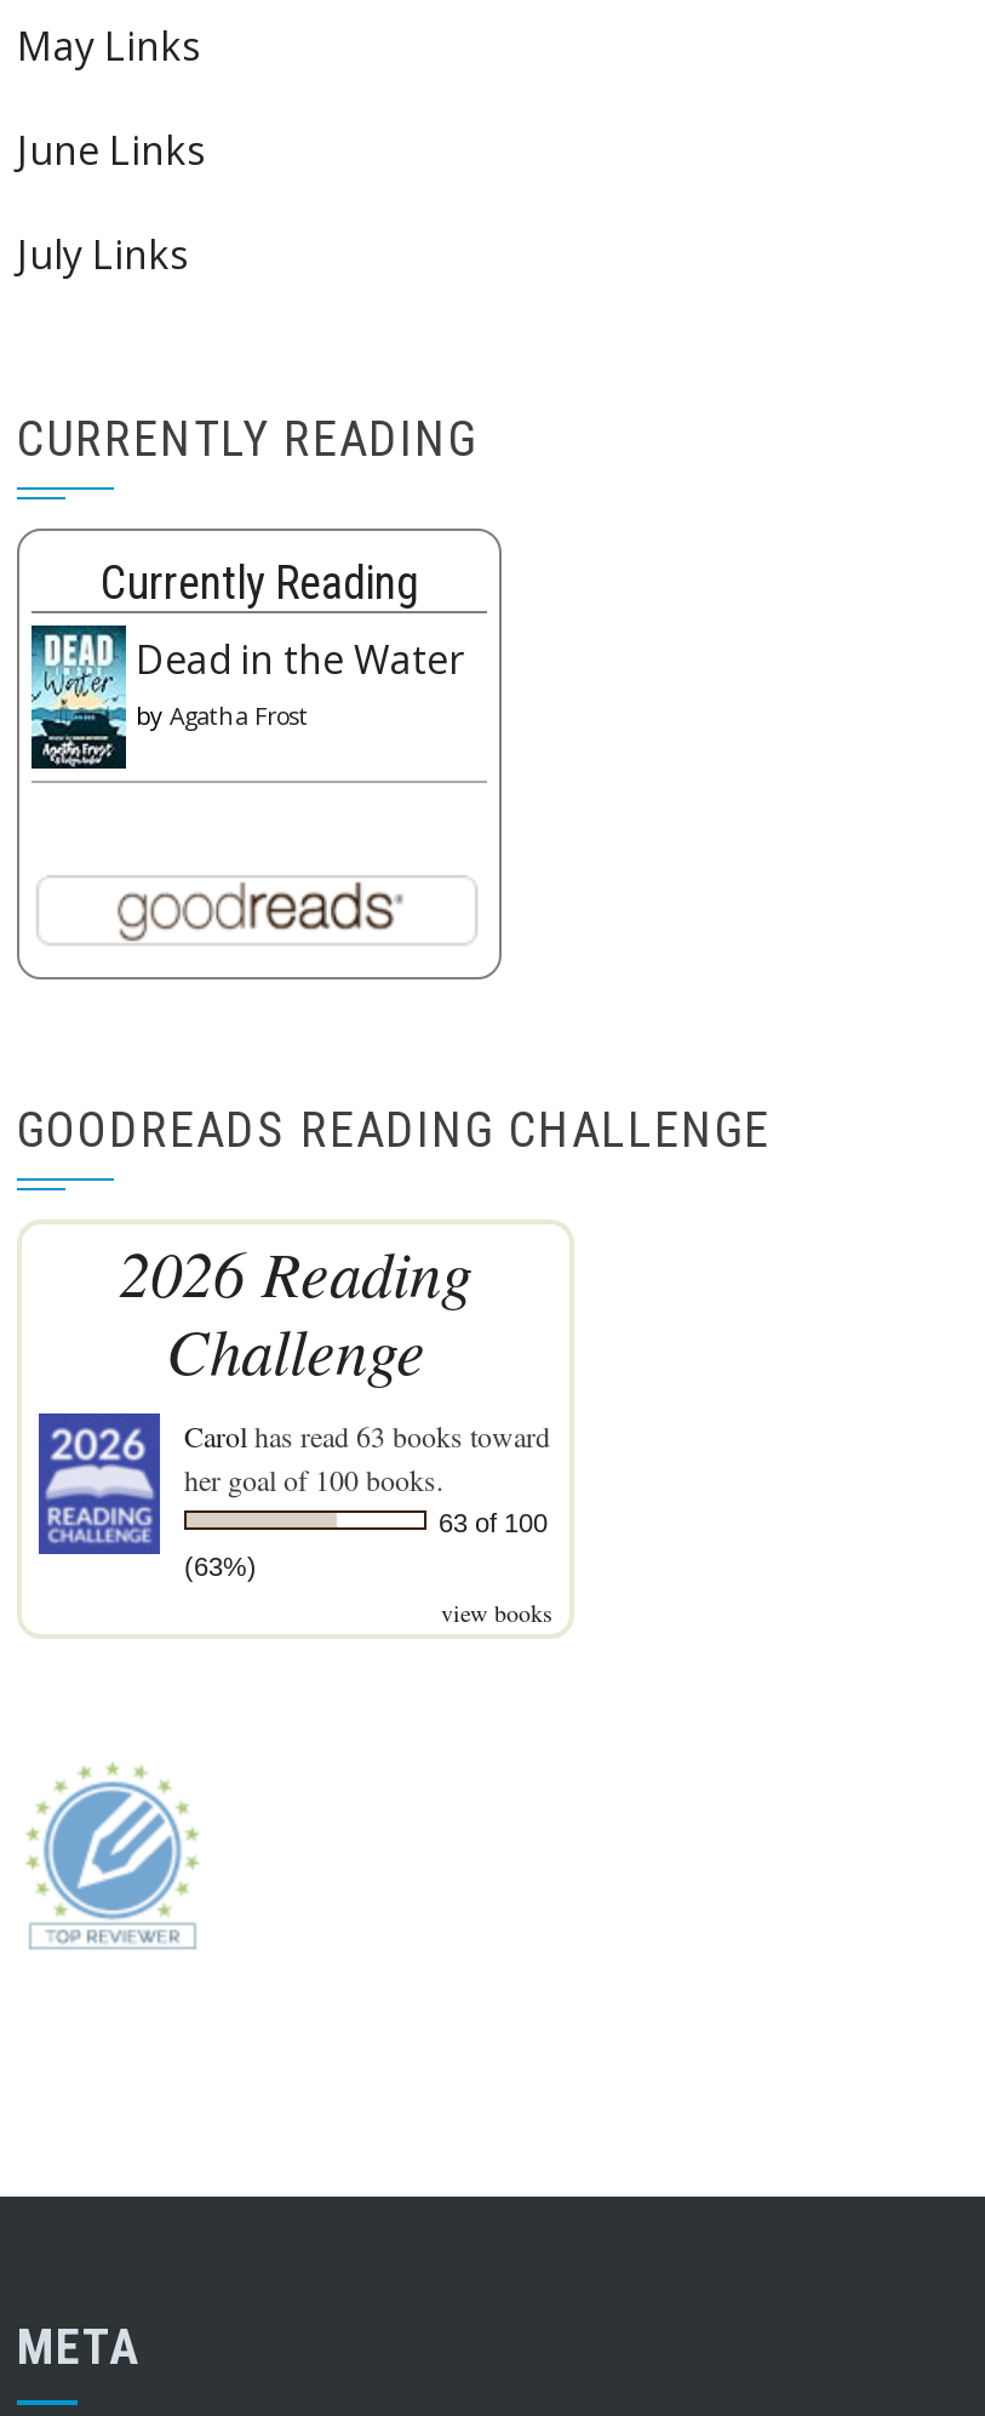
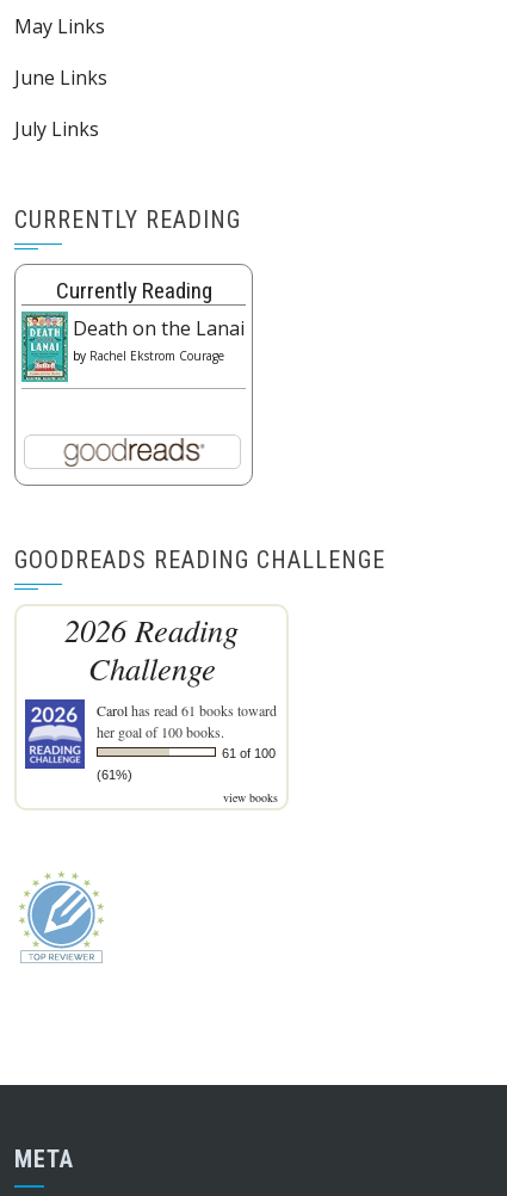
[29,623,465,771] [image] | Dead in the Water | by Agatha Frost -> [20,310,245,383] [image] | Death on the Lanai | by Rachel Ekstrom Courage
[184,1415,550,1454] Carol has read 63 books toward -> [97,700,277,719] Carol has read 61 books toward
[439,1507,548,1536] 63 of 100 -> [222,746,276,760] 61 of 100
[184,1551,257,1580] (63%) -> [97,767,132,781] (61%)

